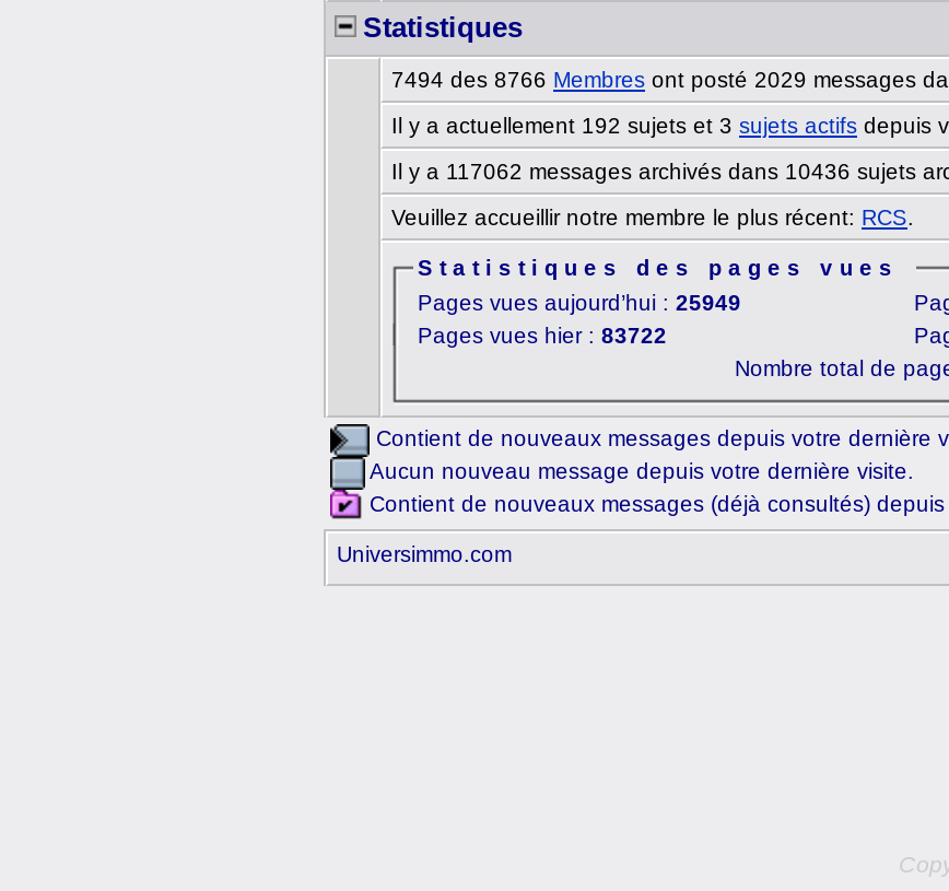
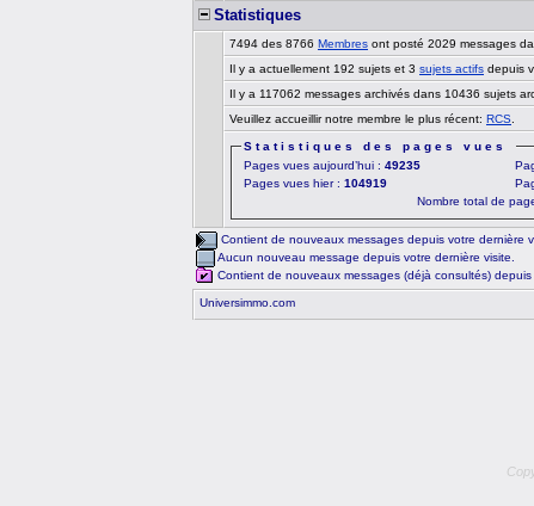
[418,291,741,315] Pages vues aujourd’hui : 25949 -> [244,159,421,172] Pages vues aujourd’hui : 49235
[418,324,667,348] Pages vues hier : 83722 -> [244,177,387,190] Pages vues hier : 104919

